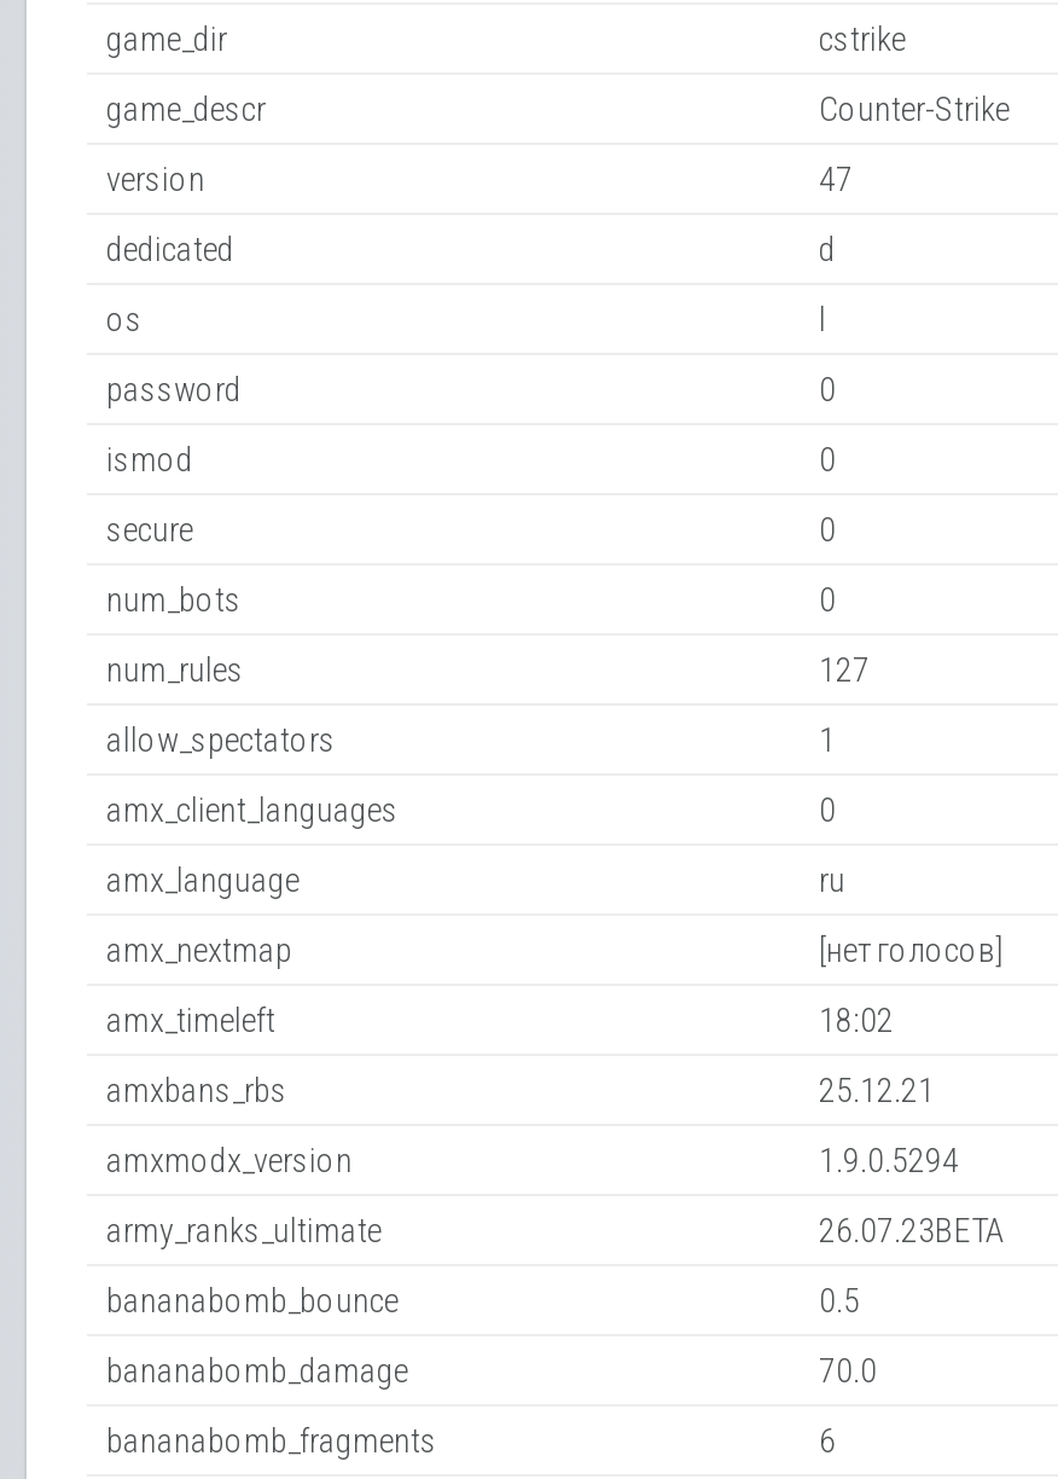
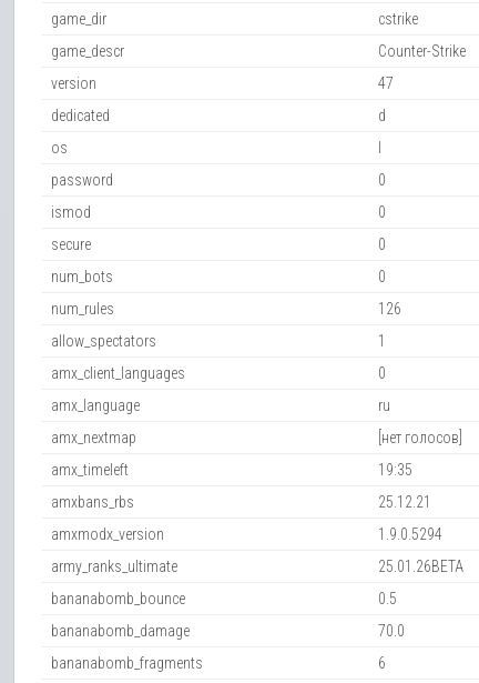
[819,650,870,689] 127 -> [378,300,401,318] 126
[819,1000,894,1039] 18:02 -> [378,461,412,479] 19:35
[819,1211,1005,1249] 26.07.23BETA -> [378,558,463,575] 25.01.26BETA

